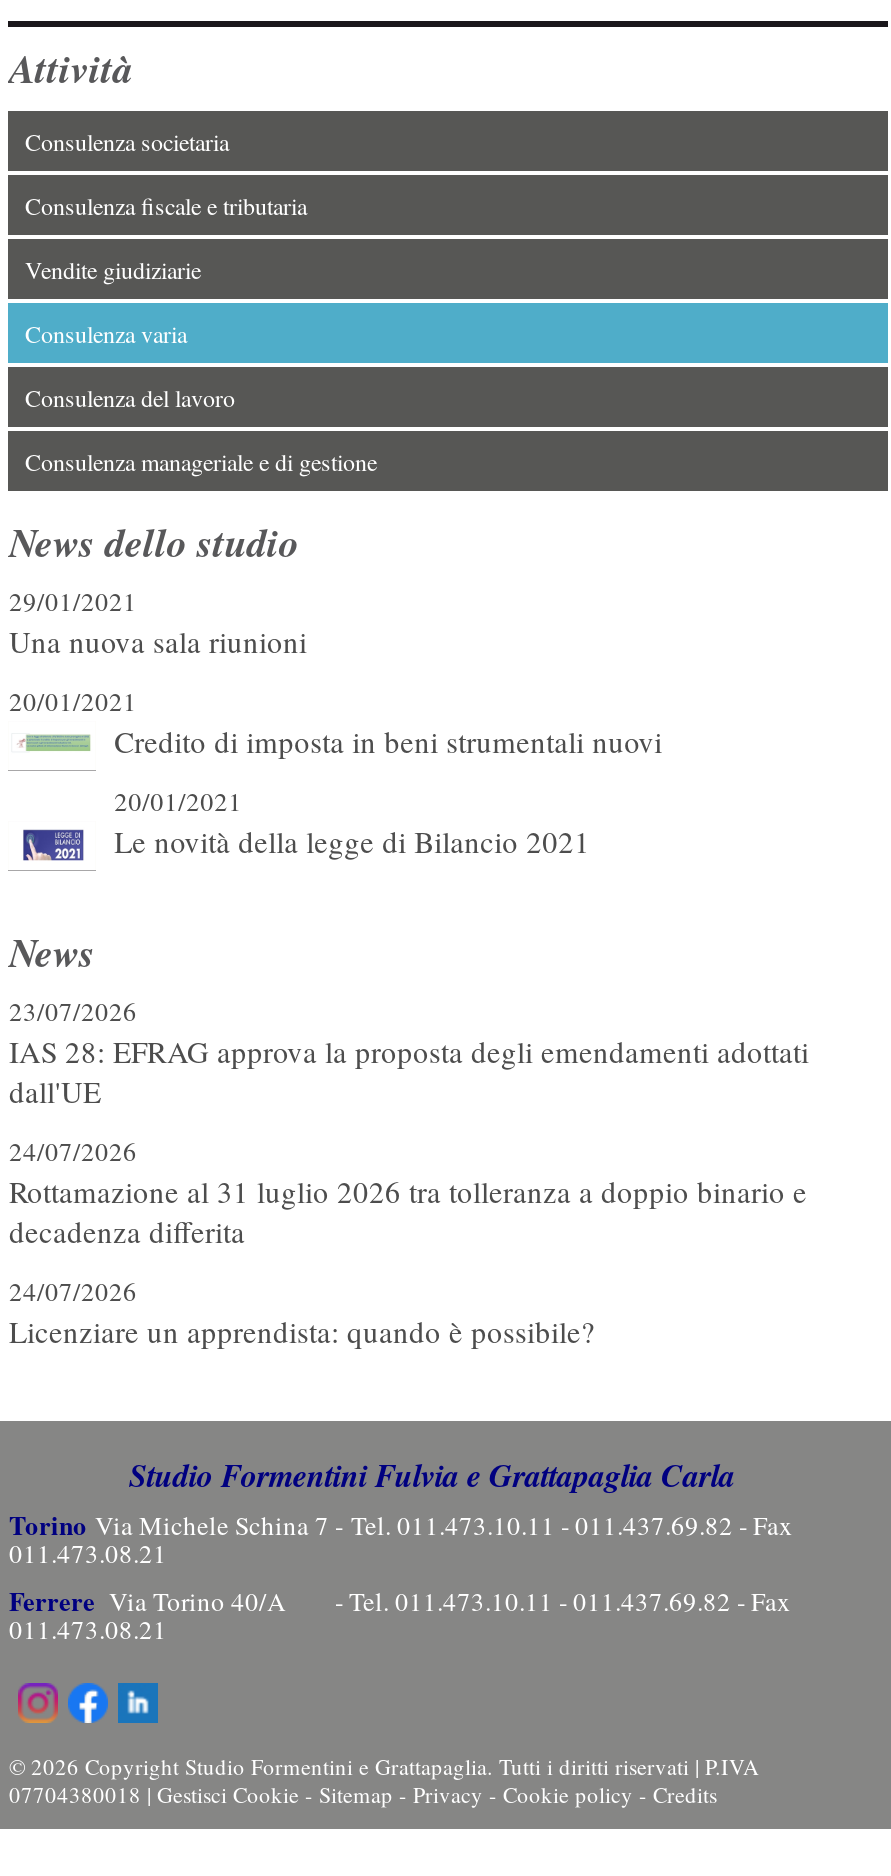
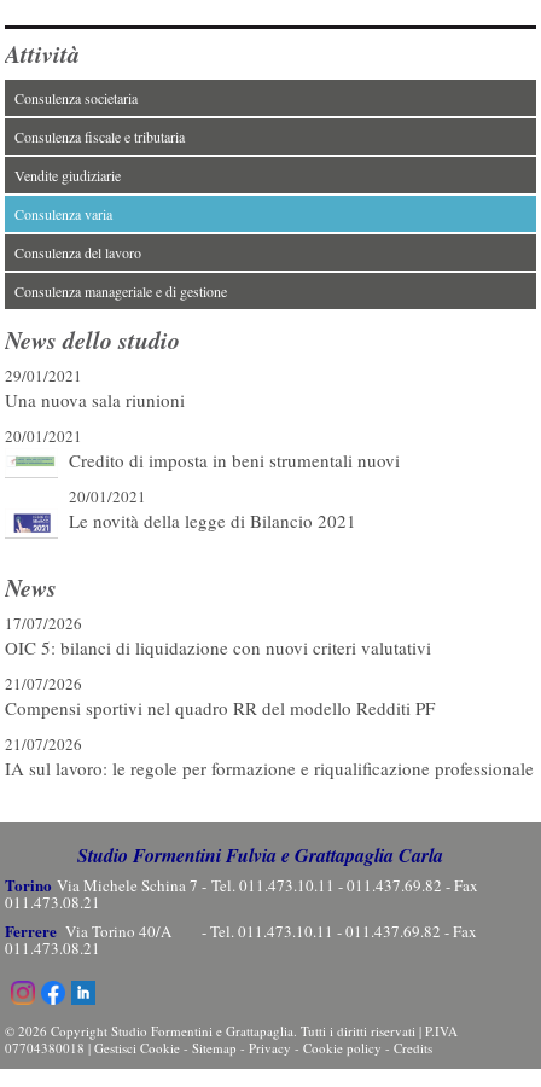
[9,993,809,1111] 23/07/2026 | IAS 28: EFRAG approva la proposta degli emendamenti adottati | dall'UE -> [5,612,432,659] 17/07/2026 | OIC 5: bilanci di liquidazione con nuovi criteri valutativi
[9,1133,807,1251] 24/07/2026 | Rottamazione al 31 luglio 2026 tra tolleranza a doppio binario e | decadenza differita -> [5,673,435,720] 21/07/2026 | Compensi sportivi nel quadro RR del modello Redditi PF
[9,1273,595,1351] 24/07/2026 | Licenziare un apprendista: quando è possibile? -> [5,733,534,780] 21/07/2026 | IA sul lavoro: le regole per formazione e riqualificazione professionale

